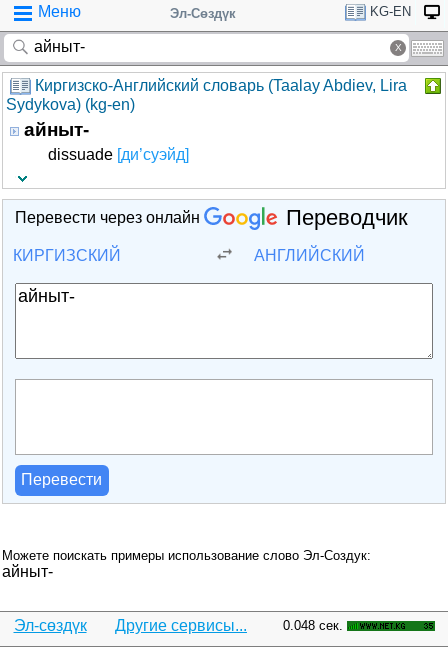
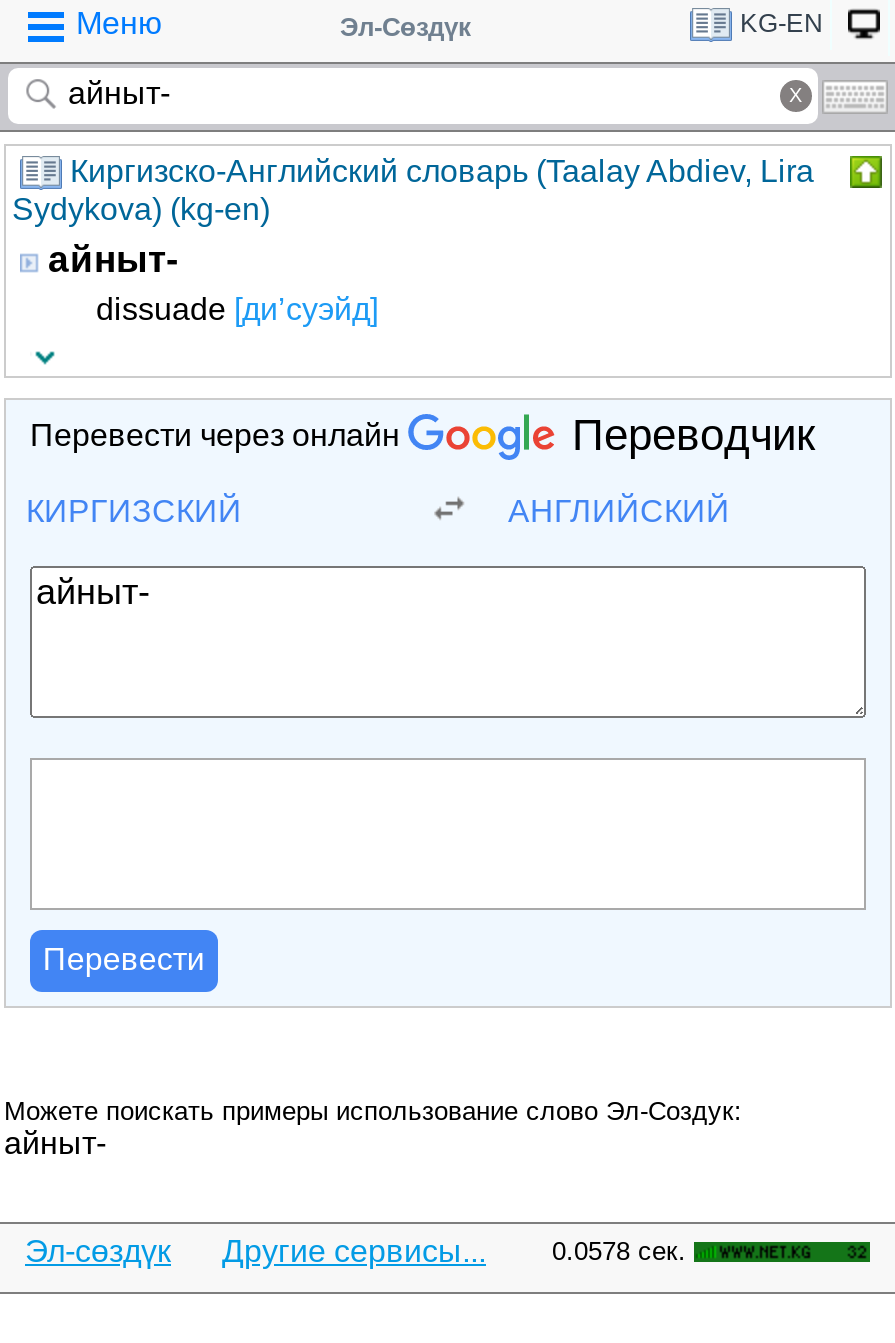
[283,618,343,633] 0.048 сек. -> [552,1236,686,1266] 0.0578 сек.

